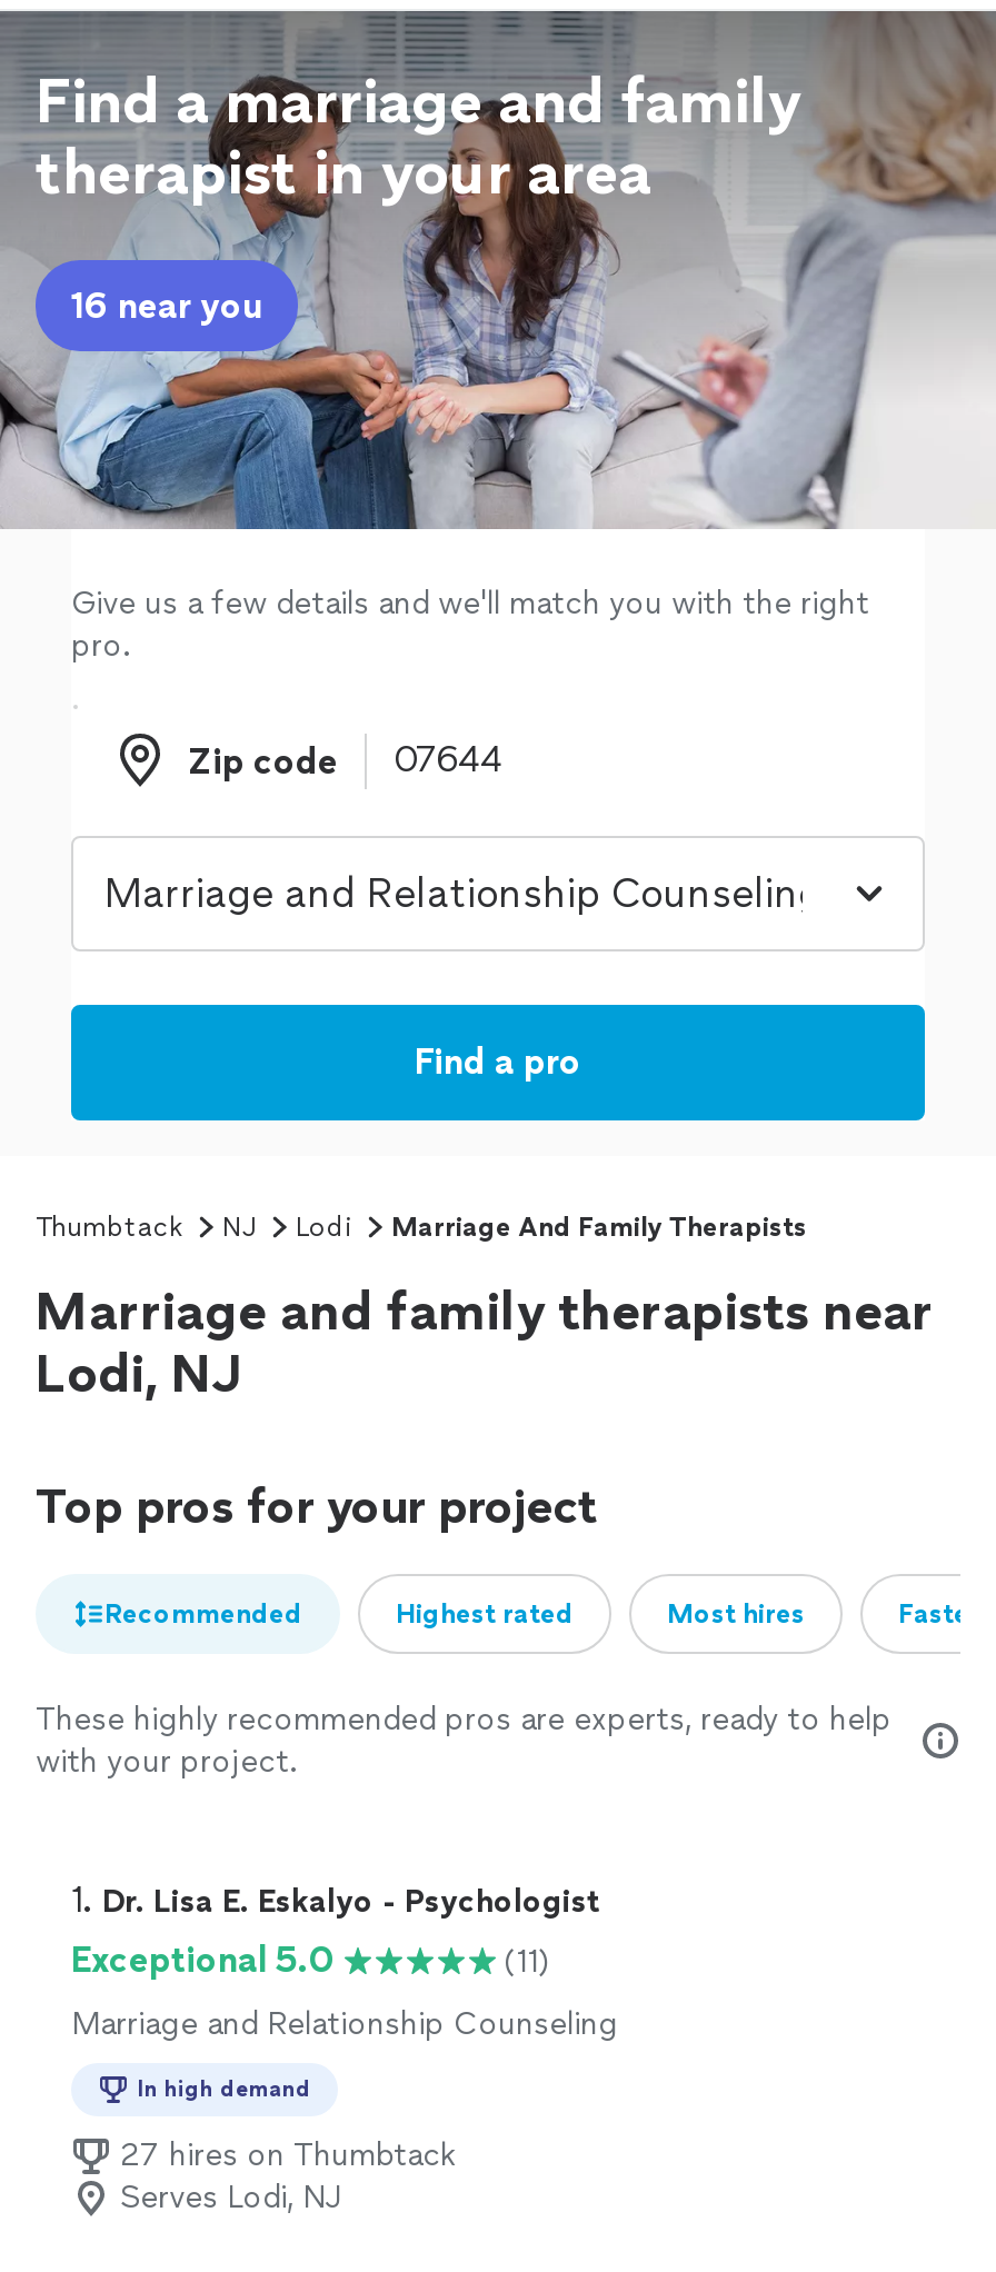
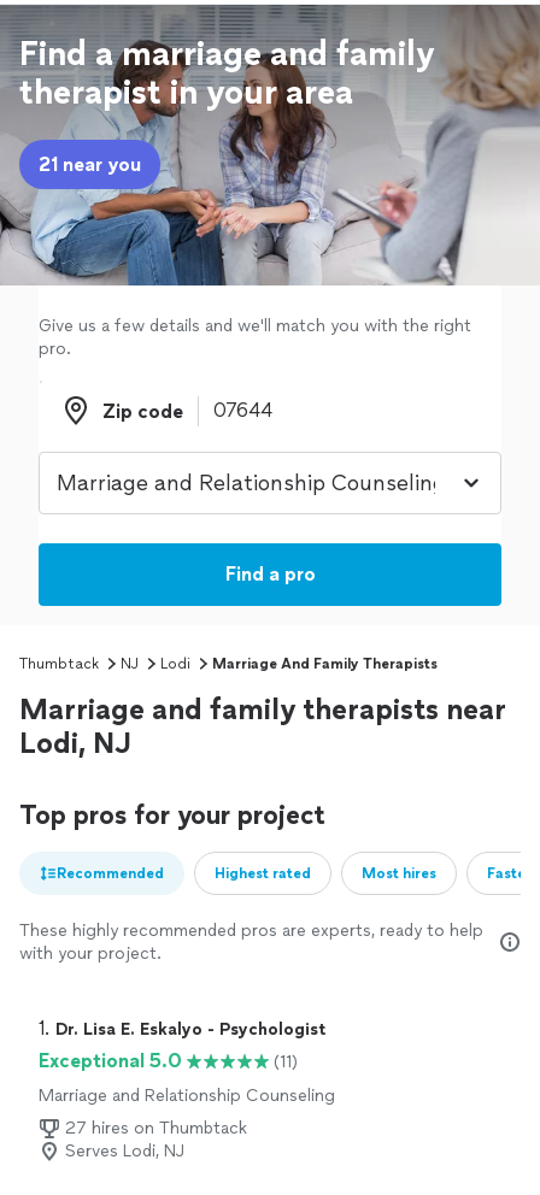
[71,285,262,327] 16 near you -> [39,153,141,176] 21 near you
[138,2075,311,2103] In high demand -> none

